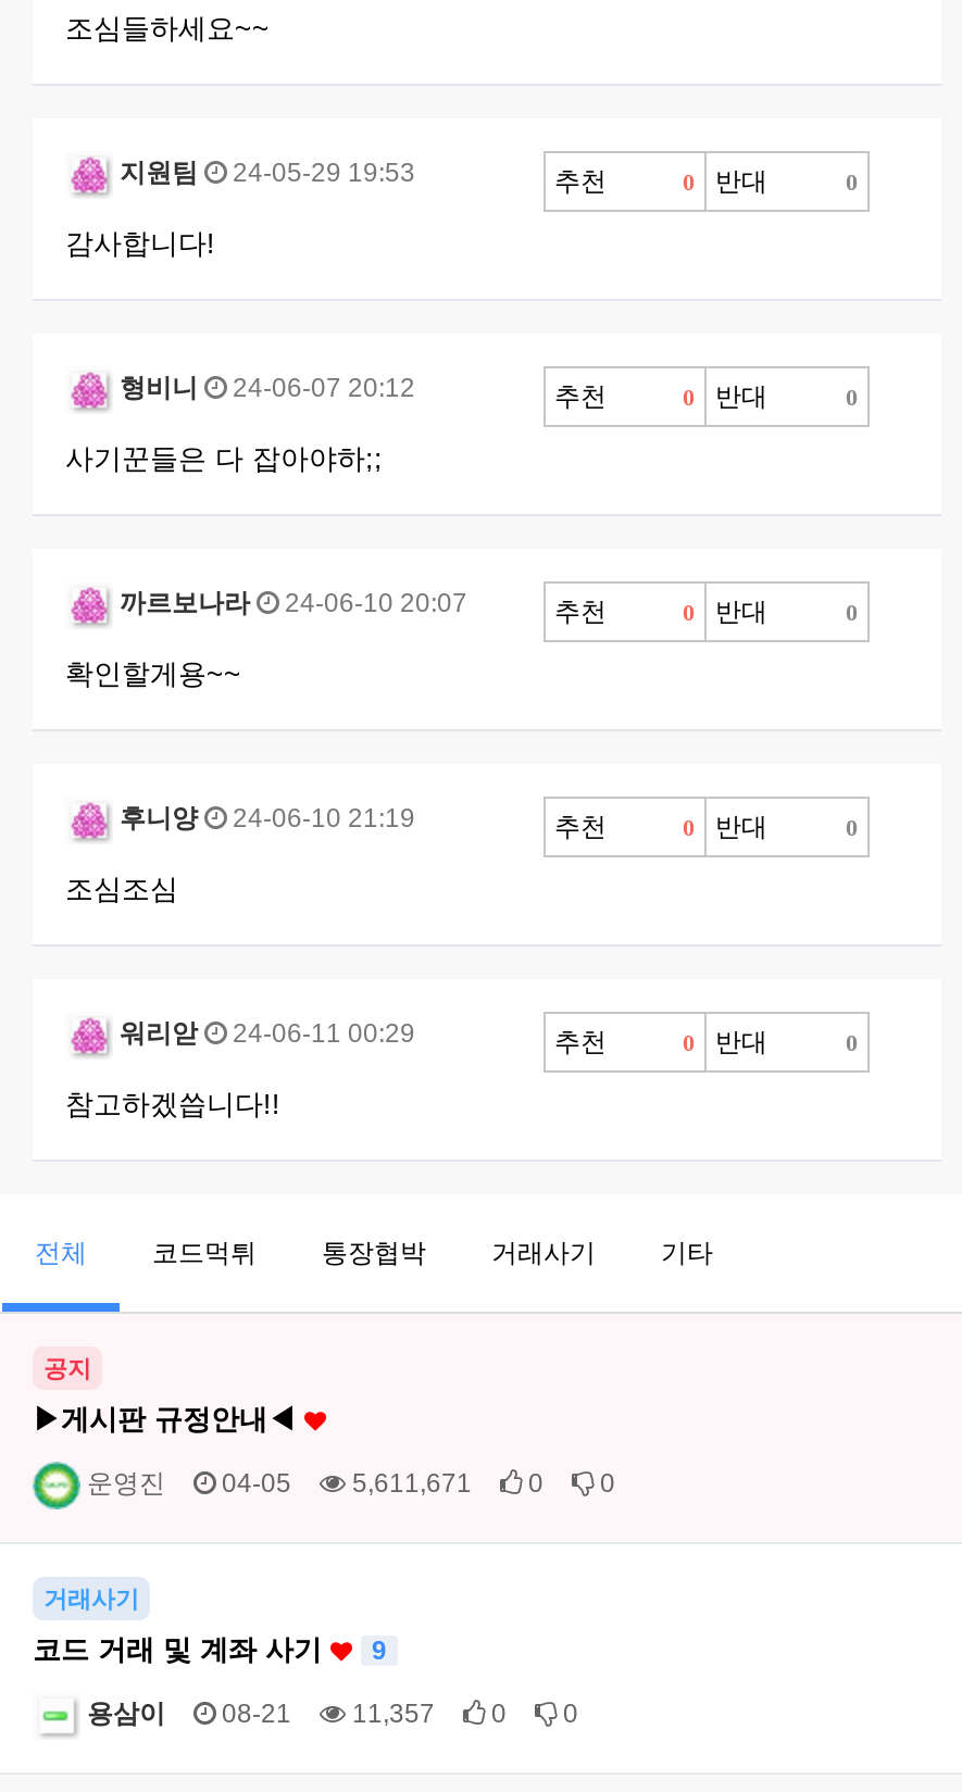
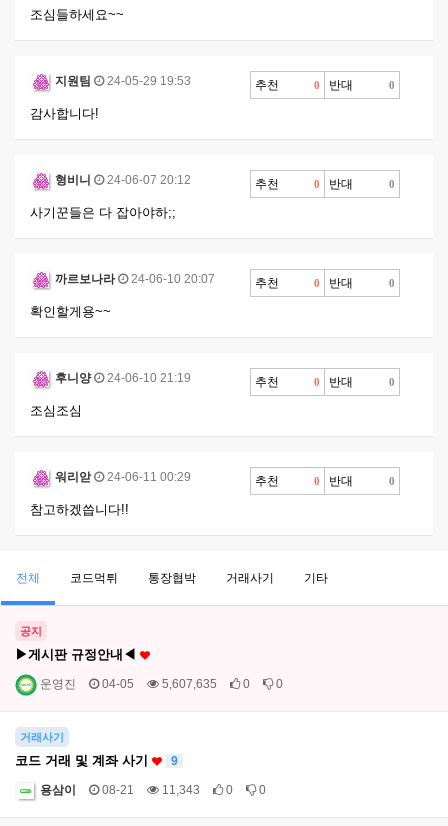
[80,1469,615,1499] 운영진 04-05 5,611,671 0 0 -> [37,677,283,691] 운영진 04-05 5,607,635 0 0
[87,1699,578,1729] 용삼이 08-21 11,357 0 0 -> [40,783,266,797] 용삼이 08-21 11,343 0 0

